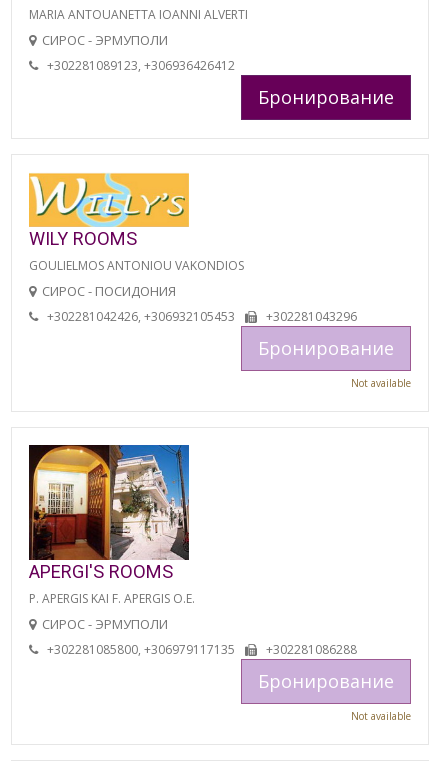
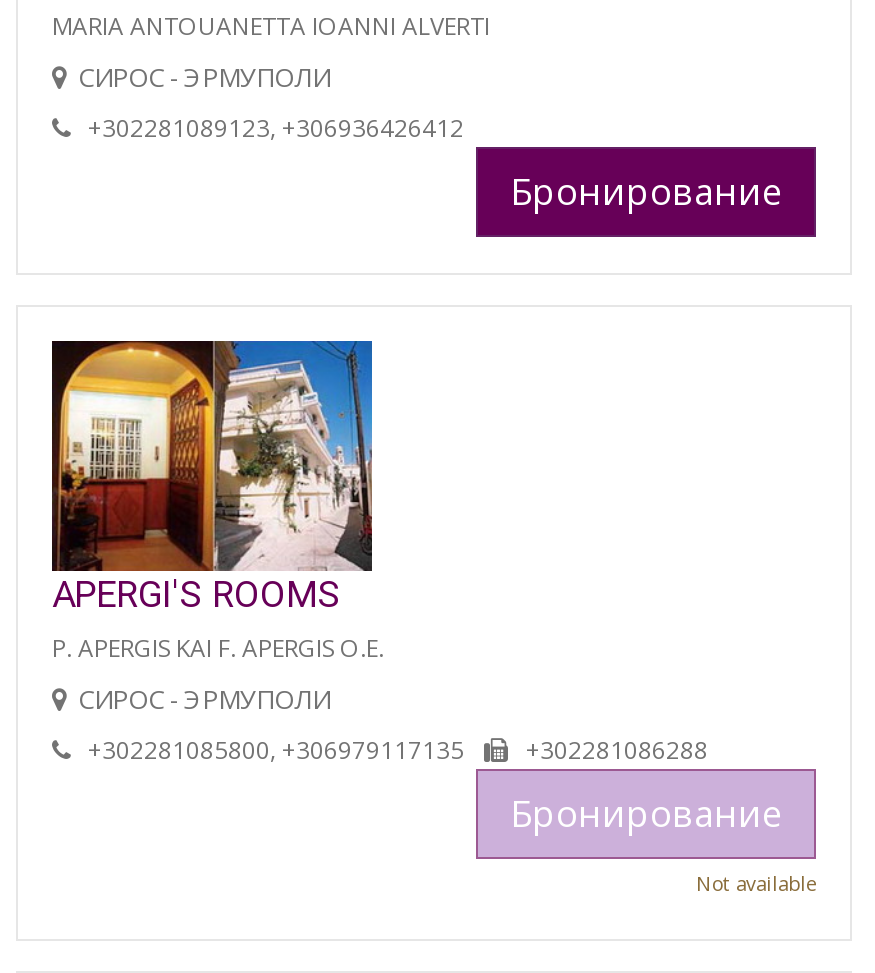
[28,172,411,390] [image] | WILY ROOMS | GOULIELMOS ANTONIOU VAKONDIOS | СИРОС - ПОСИДОНИЯ | +302281042426, +306932105453 | +302281043296 | Бронирование | Not available -> none

